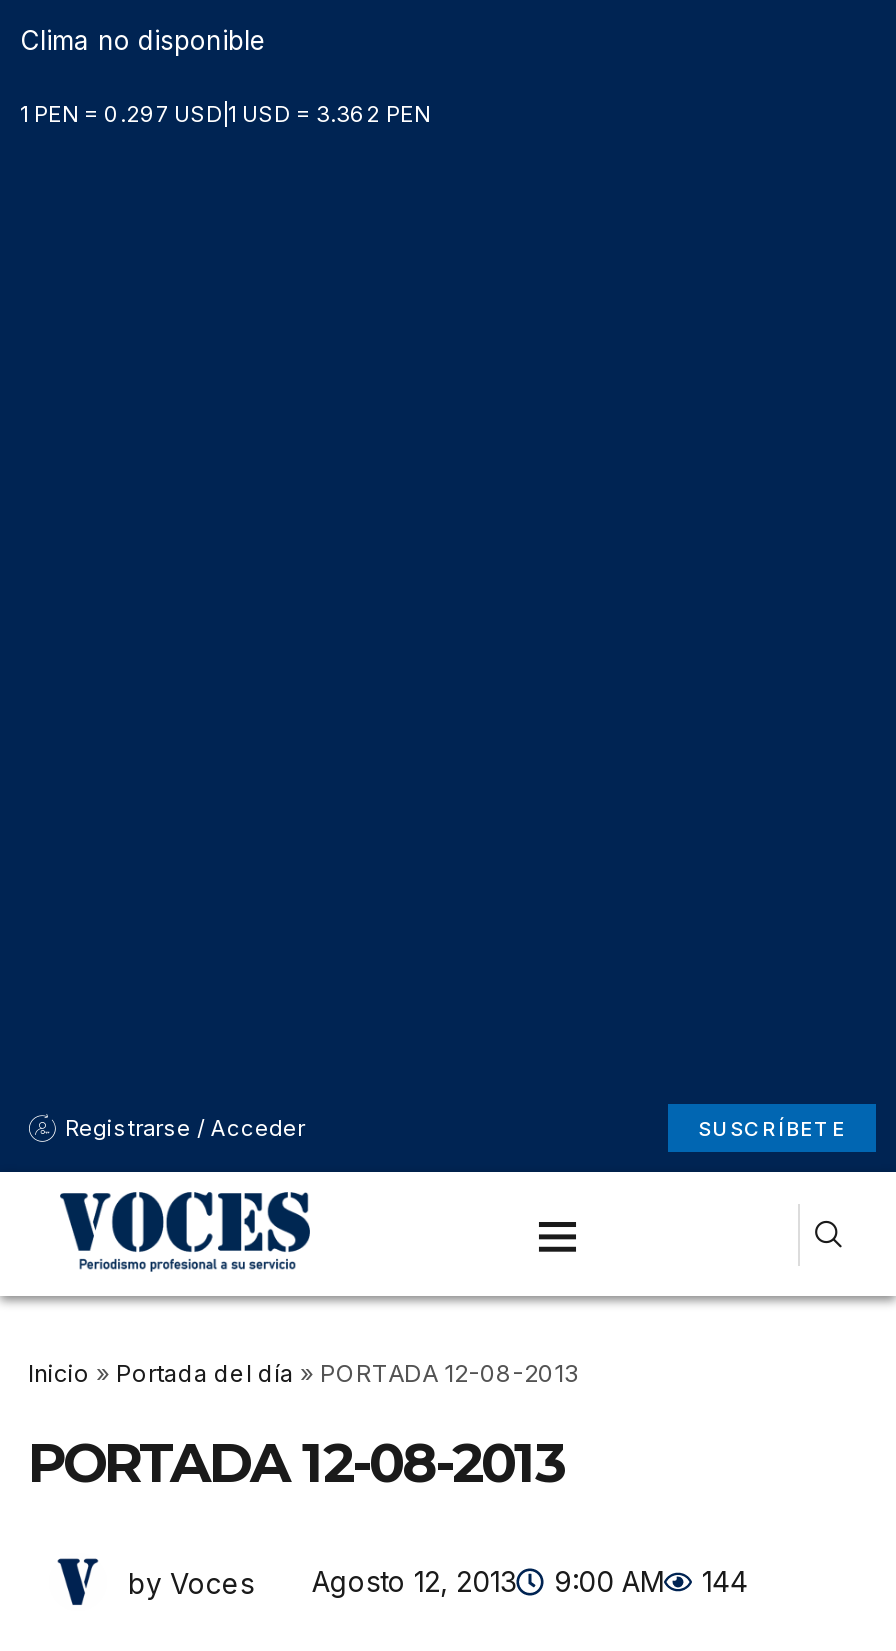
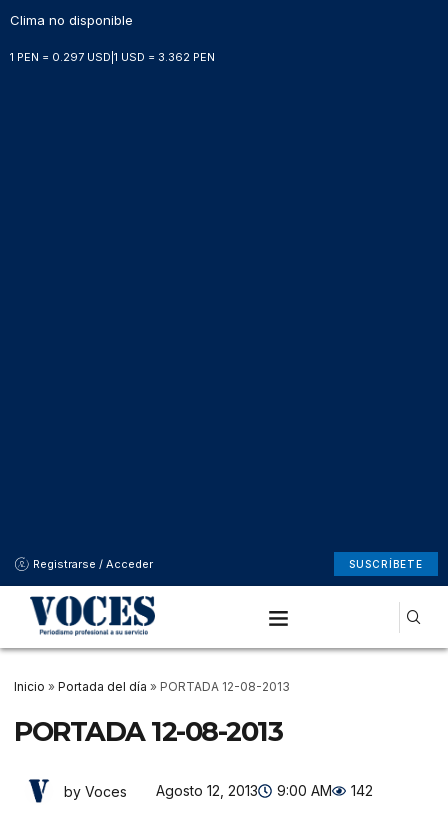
[128,1564,748,1599] by Voces Agosto 12, 2013 9:00 AM 144 -> [64,782,373,799] by Voces Agosto 12, 2013 9:00 AM 142

